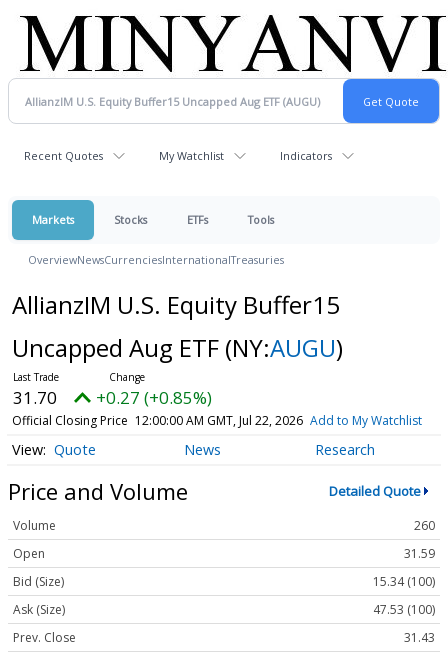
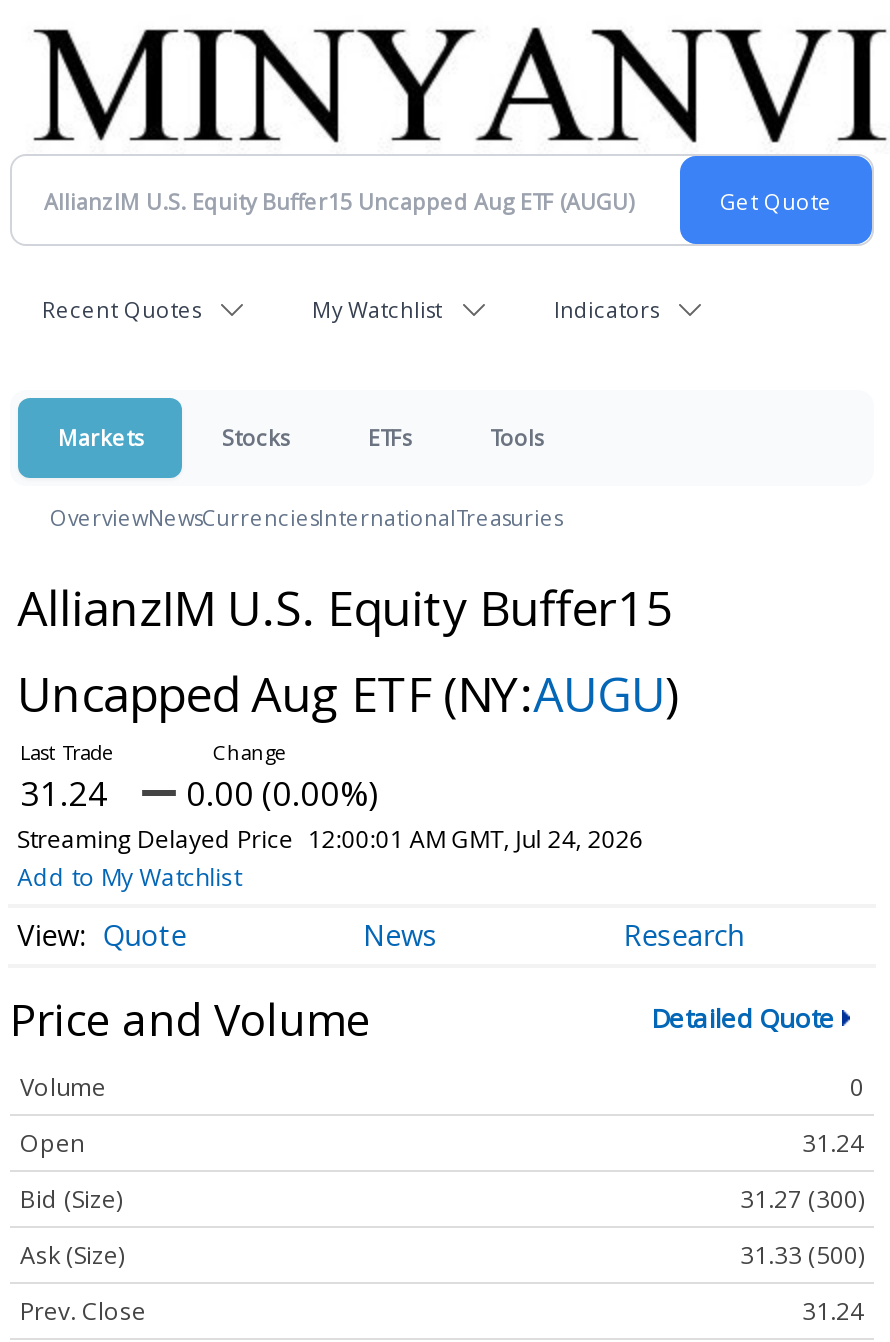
[12,386,422,429] 31.70 | +0.27 (+0.85%) | Official Closing Price 12:00:00 AM GMT, Jul 22, 2026 Add to My Watchlist -> [17,770,644,894] 31.24 | 0.00 (0.00%) | Streaming Delayed Price 12:00:01 AM GMT, Jul 24, 2026 | Add to My Watchlist
[414,517,435,534] 260 -> [850,1071,864,1105] 0
[404,545,435,562] 31.59 -> [802,1127,864,1161] 31.24
[373,573,435,590] 15.34 (100) -> [740,1183,864,1217] 31.27 (300)
[373,601,435,618] 47.53 (100) -> [740,1239,864,1273] 31.33 (500)
[404,629,435,646] 31.43 -> [802,1295,864,1329] 31.24

